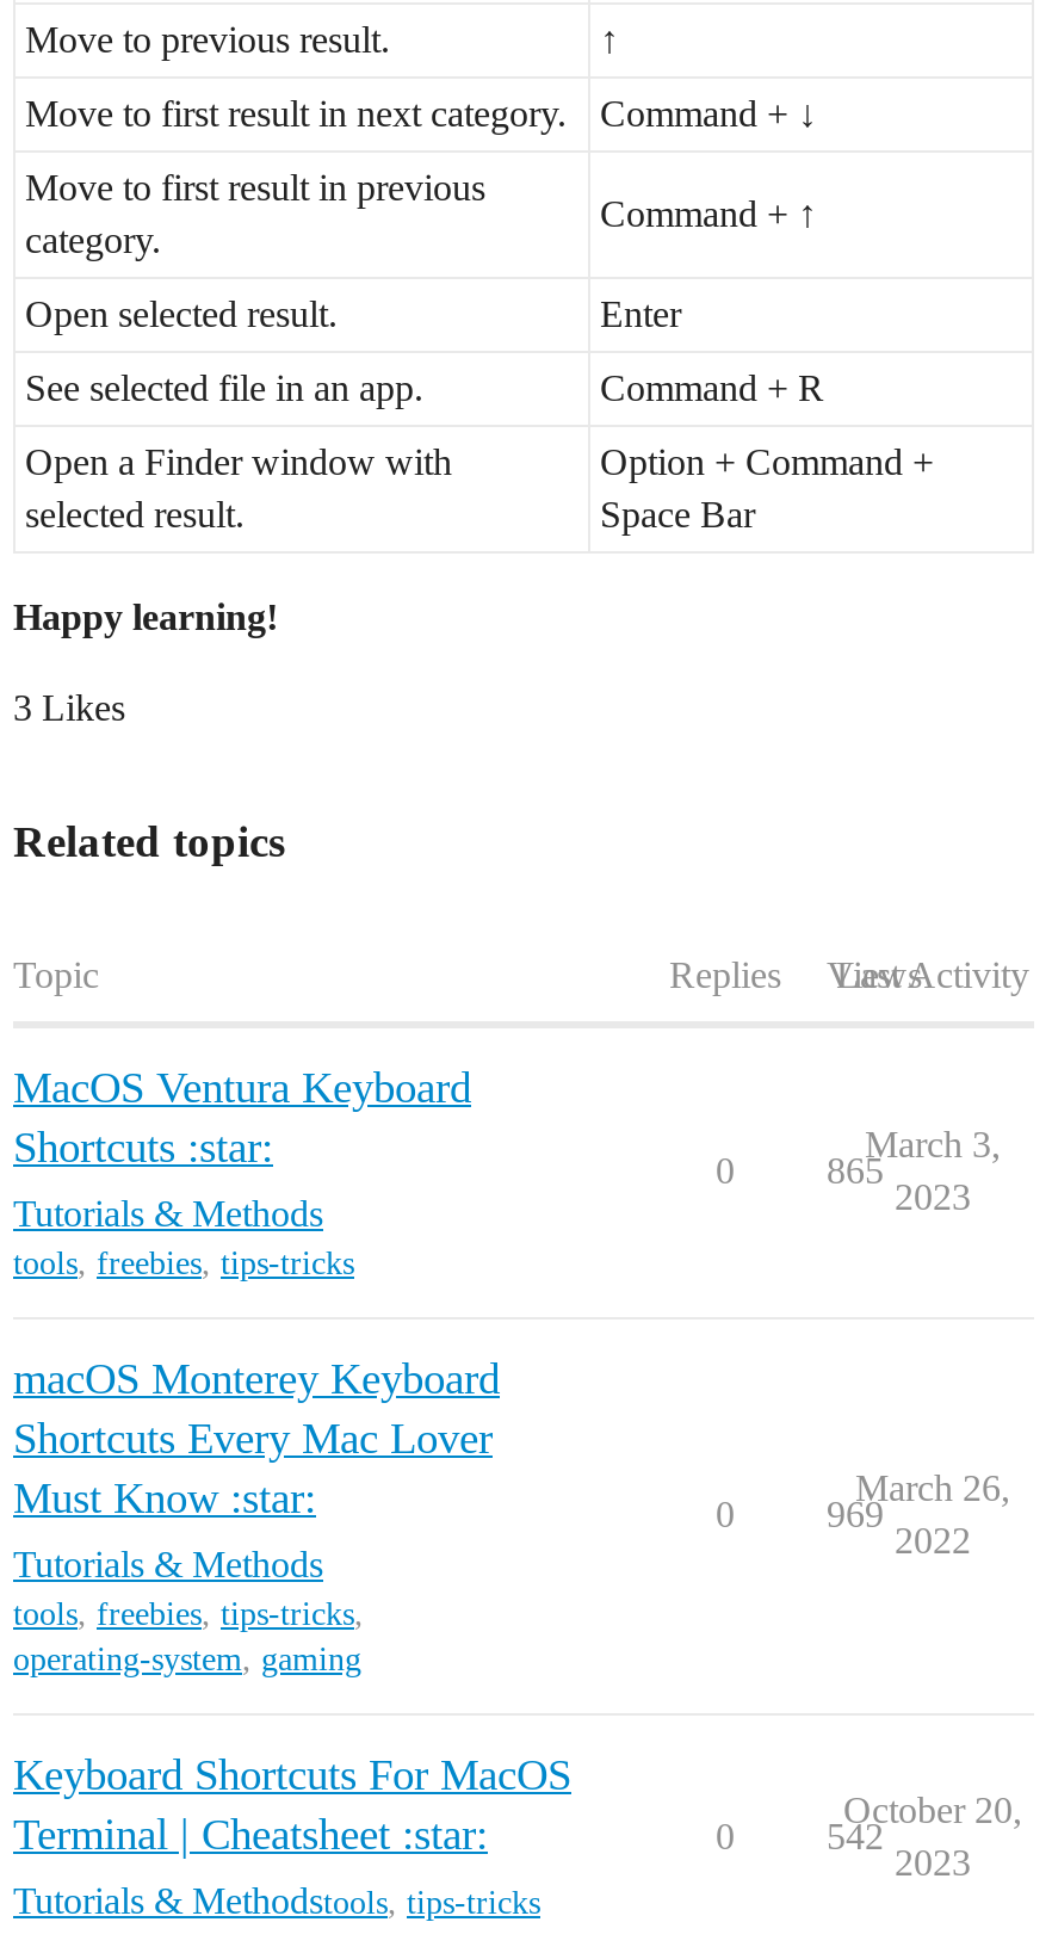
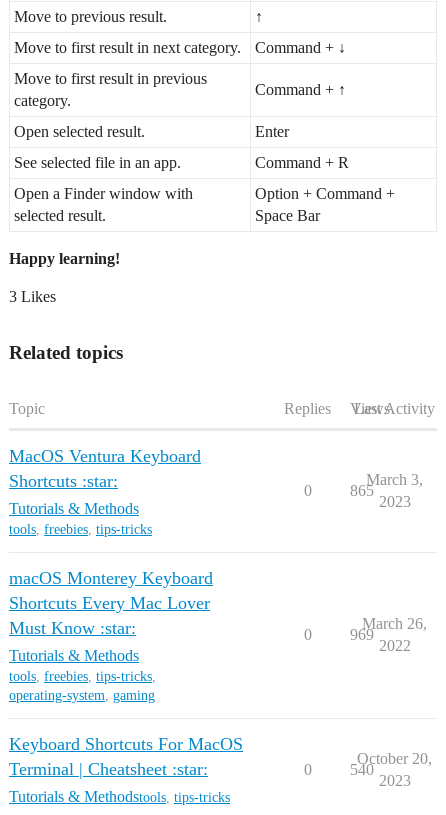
[827,1817,884,1857] 542 -> [350,761,374,778] 540

